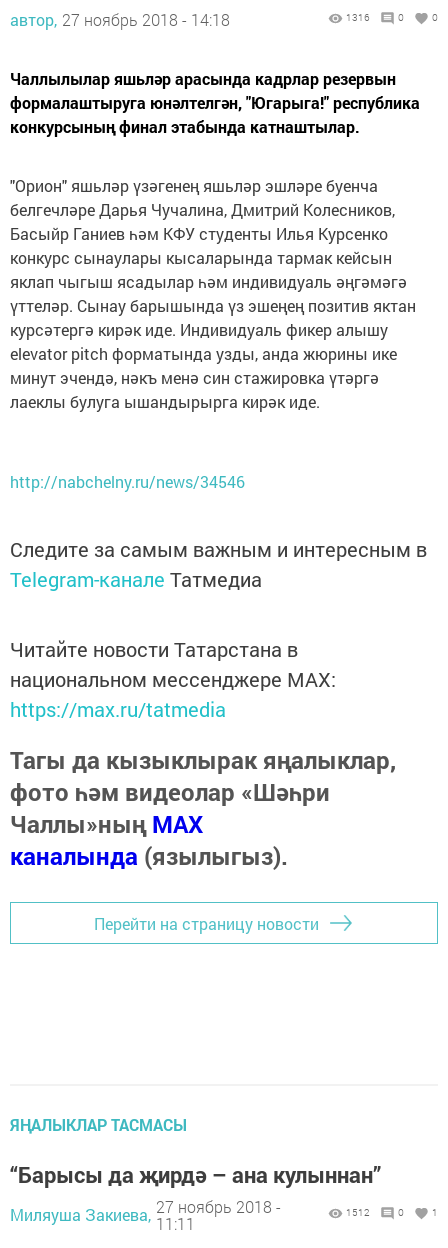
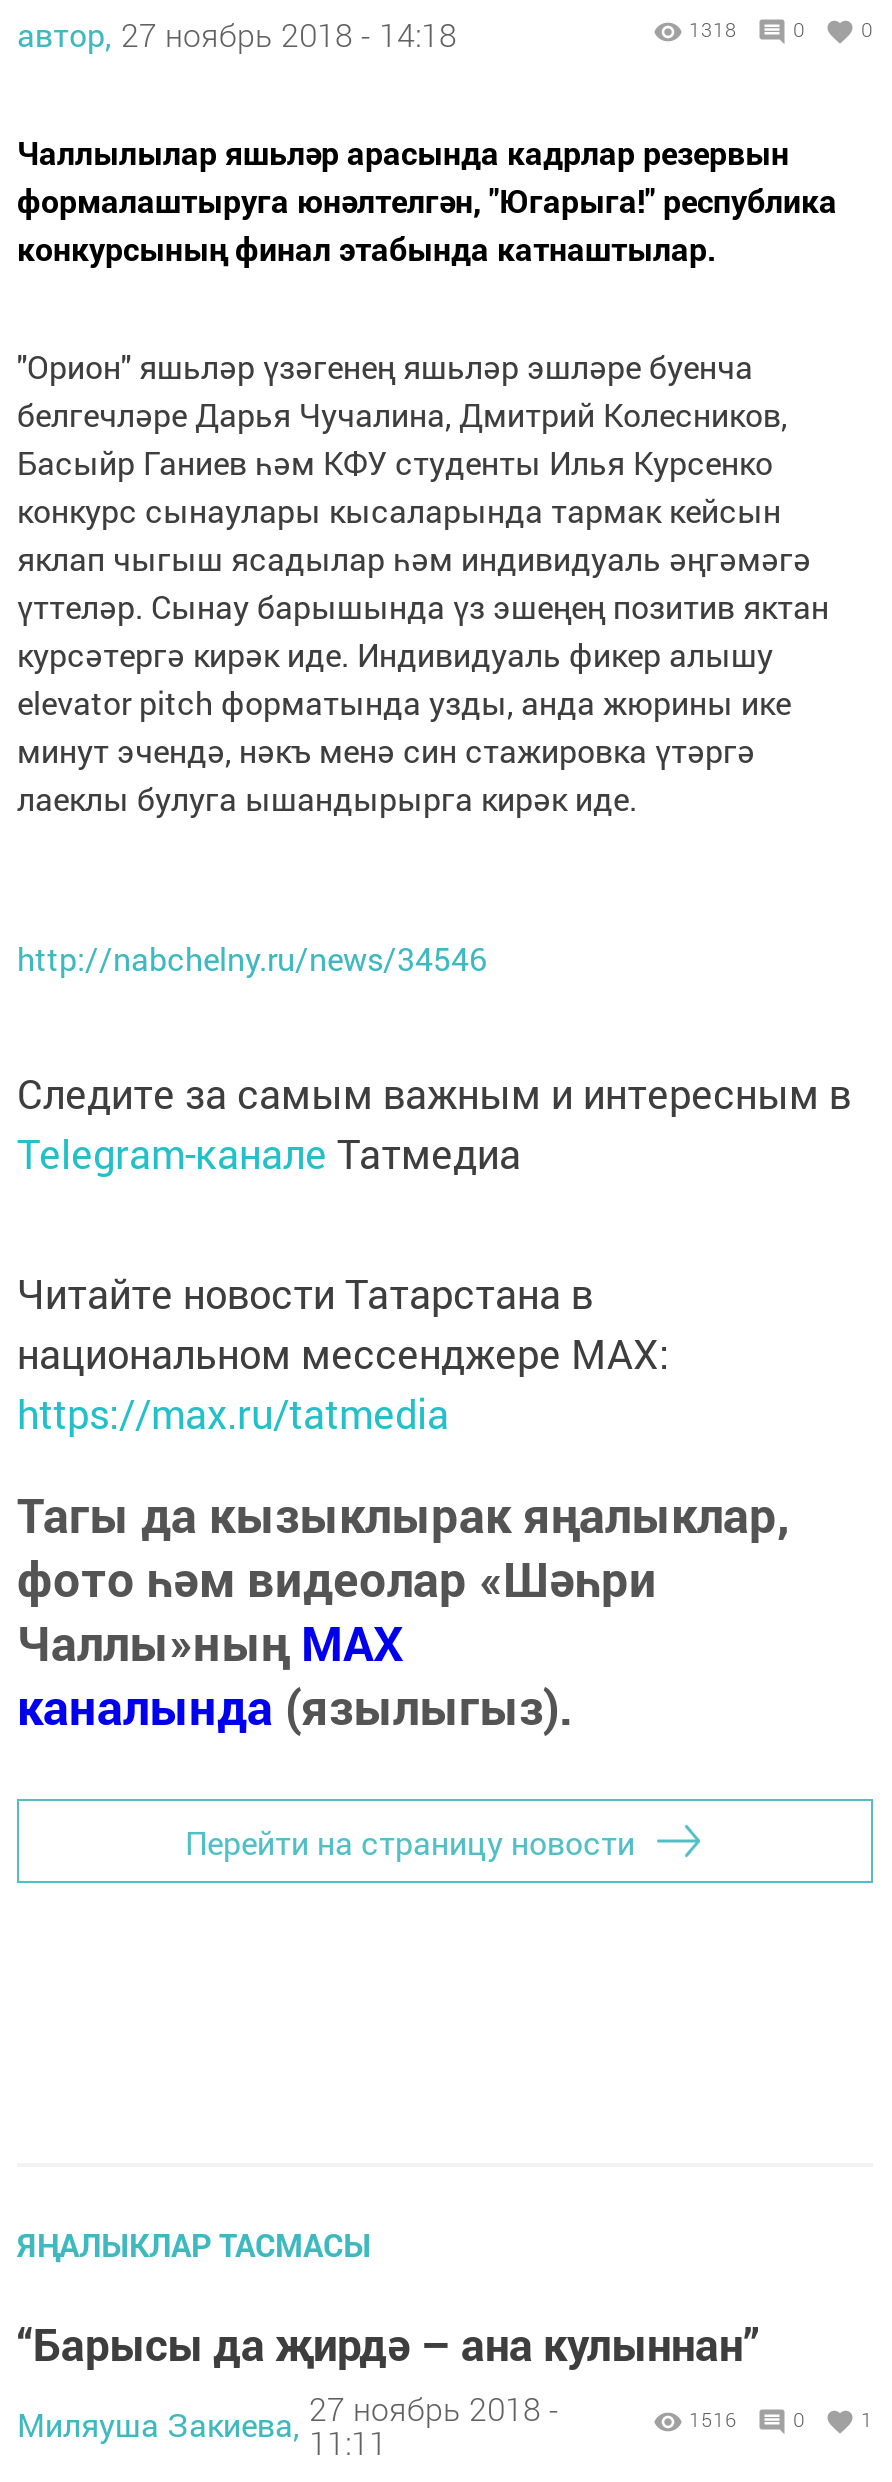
[346,11,370,24] 1316 -> [689,17,737,43] 1318
[346,1206,370,1219] 1512 -> [689,2407,737,2433] 1516

